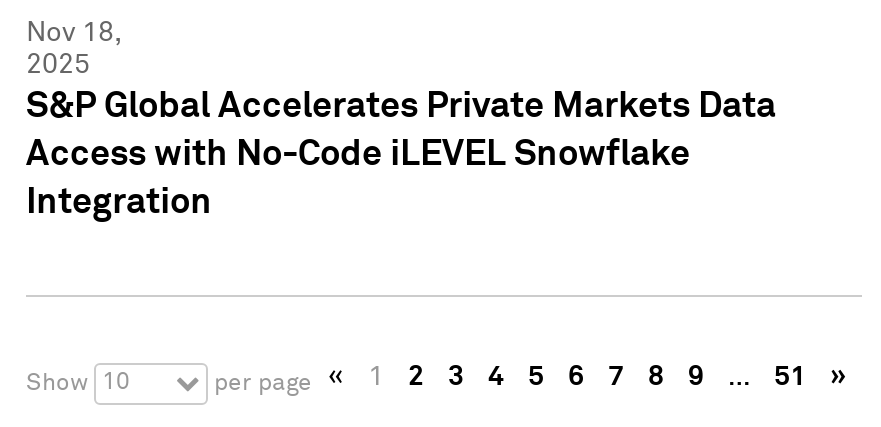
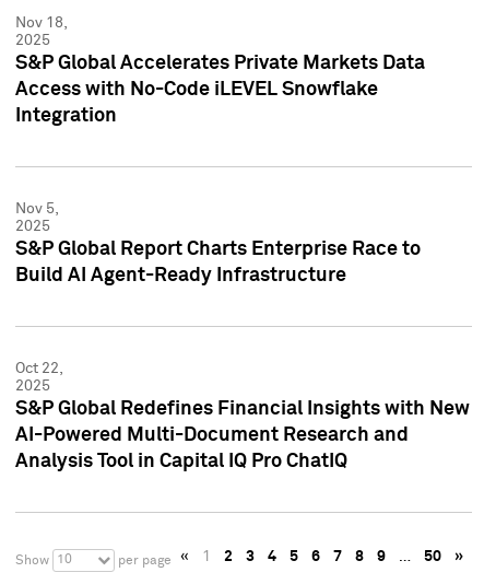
none -> [15,201,421,285] Nov 5, | 2025 | S&P Global Report Charts Enterprise Race to | Build AI Agent-Ready Infrastructure
none -> [15,361,470,471] Oct 22, | 2025 | S&P Global Redefines Financial Insights with New | AI-Powered Multi-Document Research and | Analysis Tool in Capital IQ Pro ChatIQ
[774,363,806,391] 51 -> [424,549,441,564] 50

